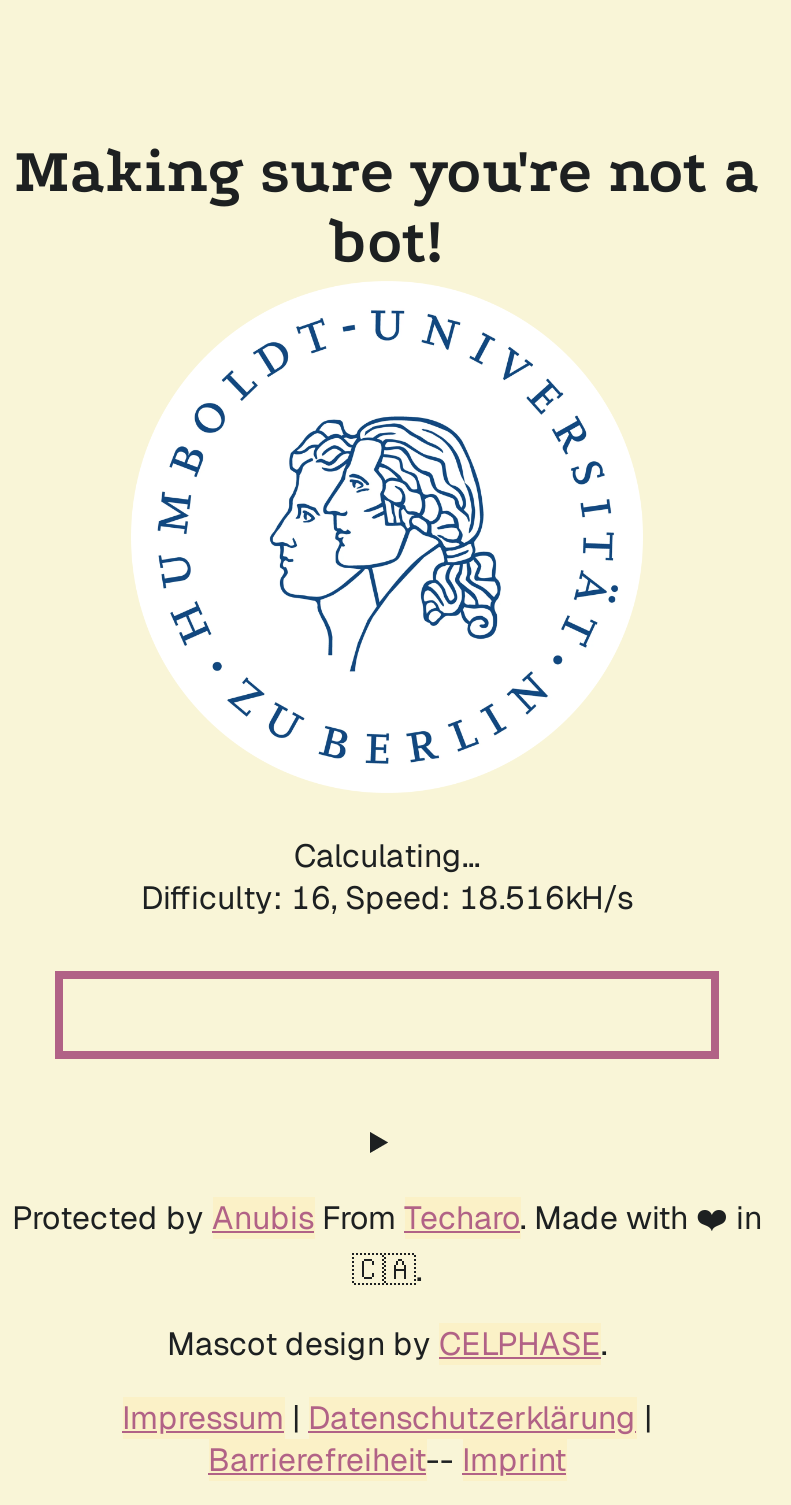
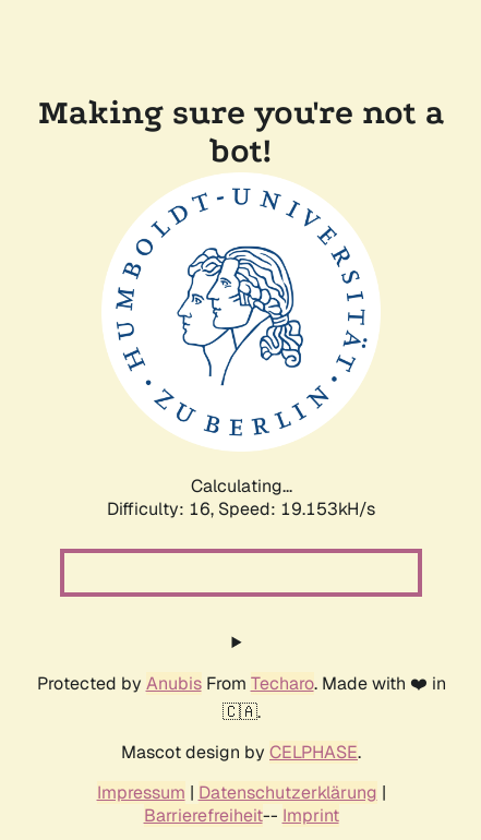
[141,877,633,919] Difficulty: 16, Speed: 18.516kH/s -> [107,497,375,520] Difficulty: 16, Speed: 19.153kH/s

